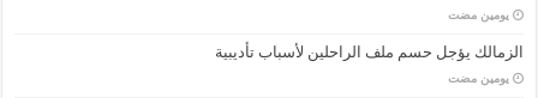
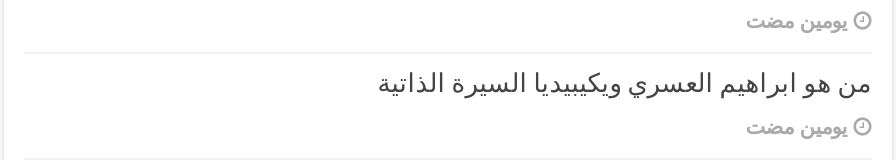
[215,43,523,61] الزمالك يؤجل حسم ملف الراحلين لأسباب تأديبية -> [378,68,872,98] من هو ابراهيم العسري ويكيبيديا السيرة الذاتية

